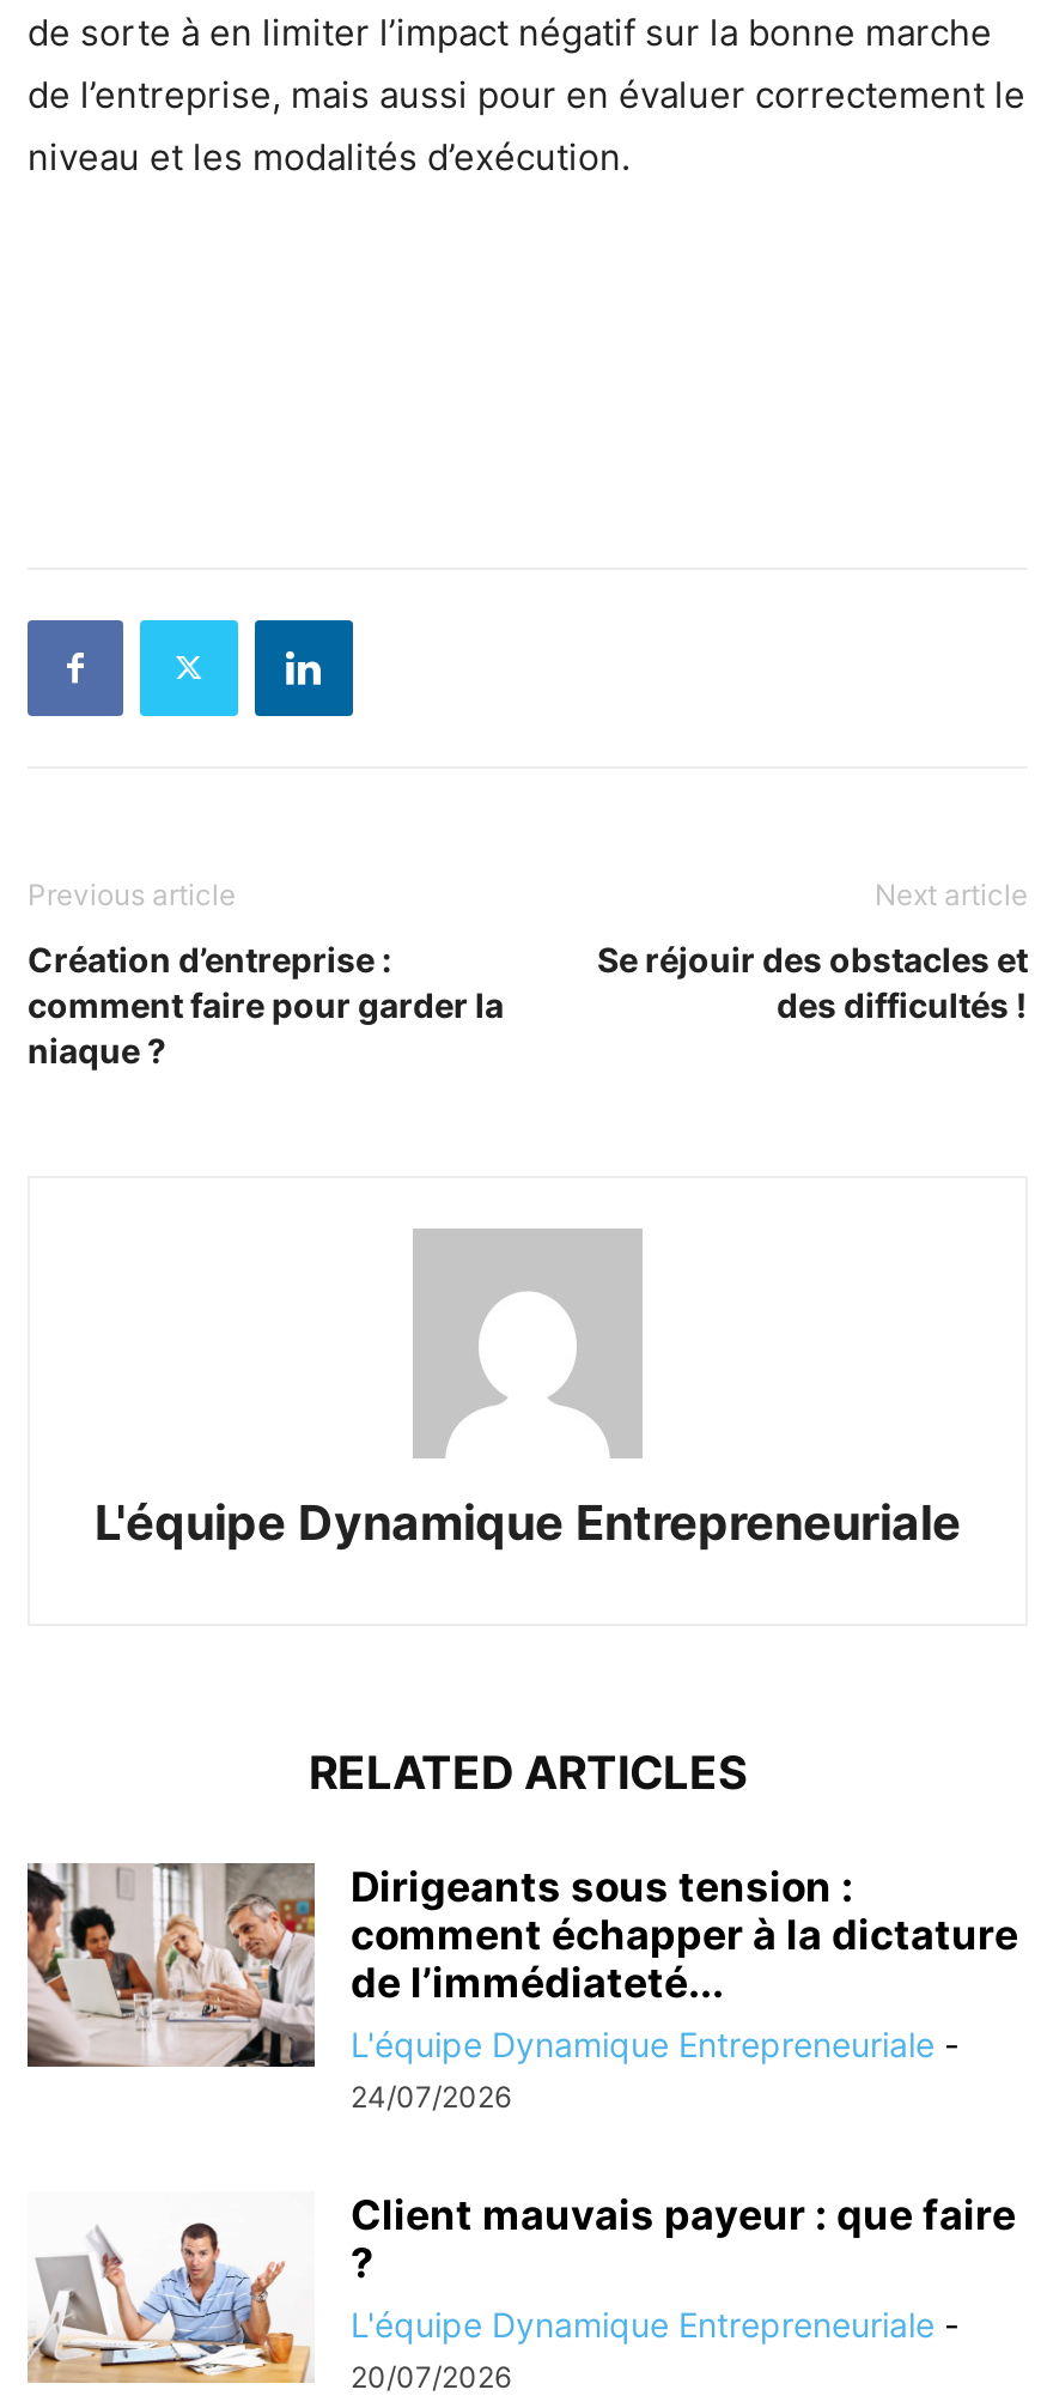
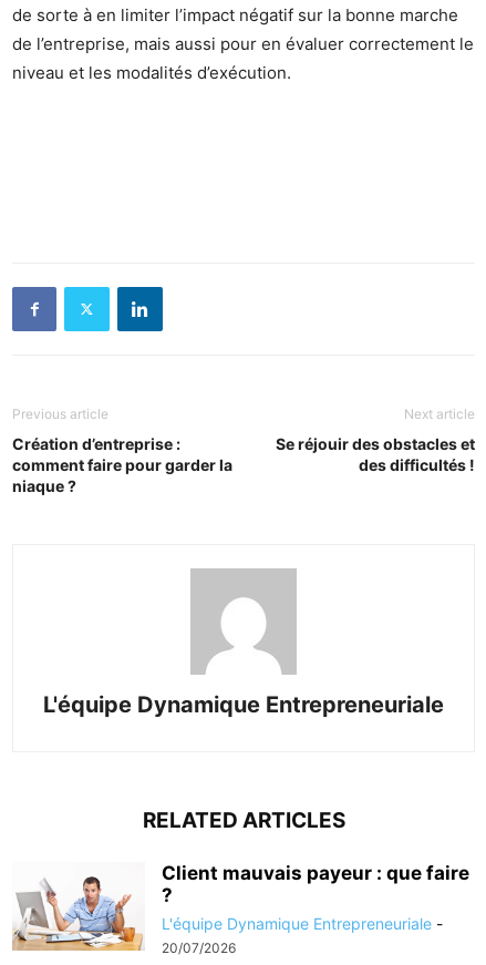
[25,1861,1018,2114] [image] | Dirigeants sous tension : | comment échapper à la dictature | de l’immédiateté... | L'équipe Dynamique Entrepreneuriale - | 24/07/2026 -> none

